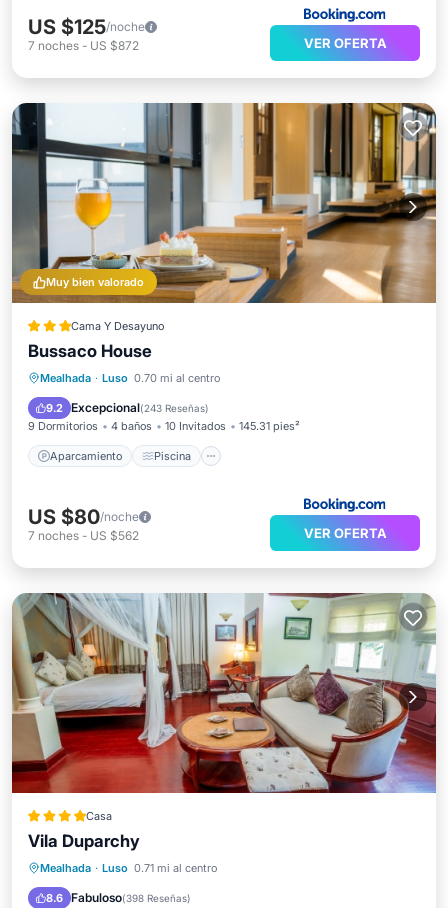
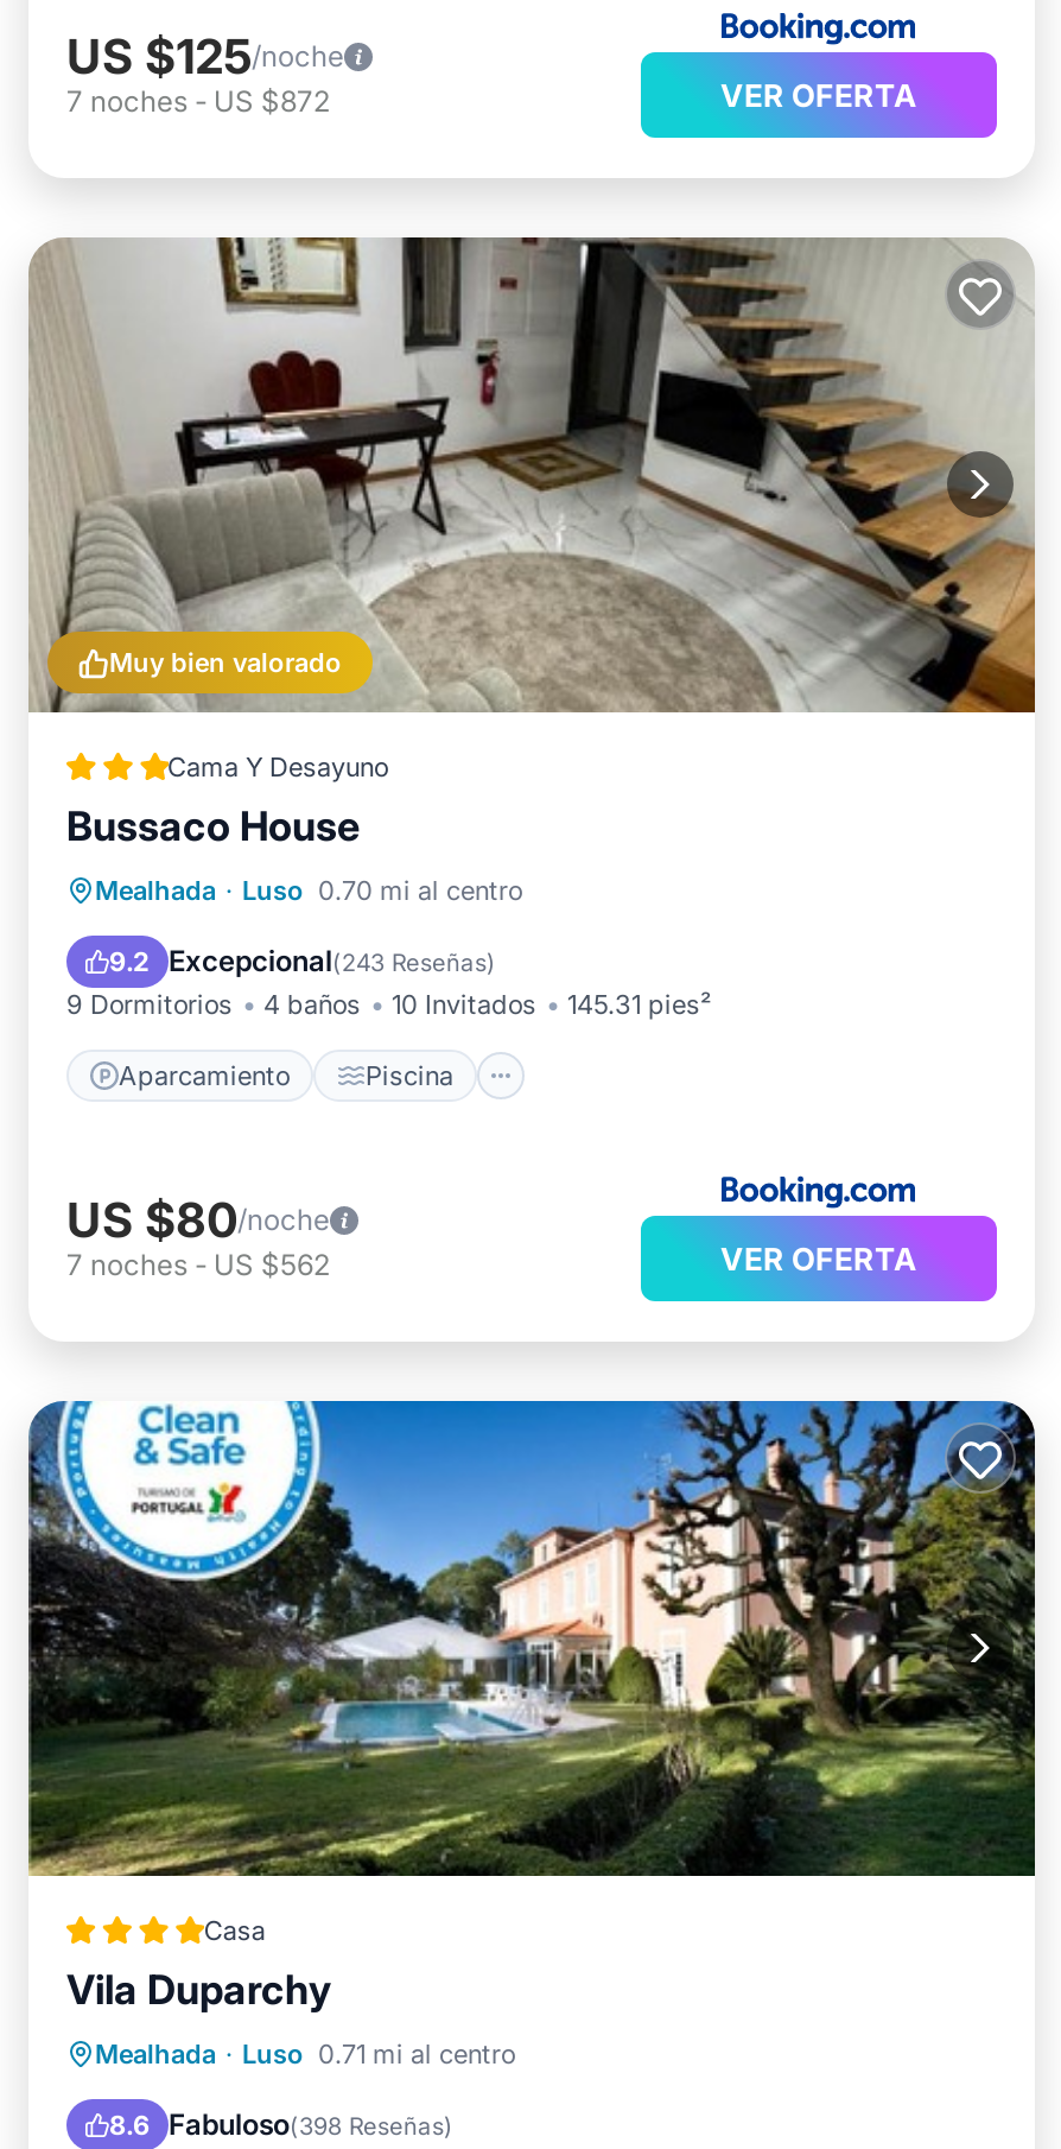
[12,102,437,304] [image] -> [28,235,1035,712] [image]
[11,592,437,794] [image] -> [26,1399,1037,1878] [image]

